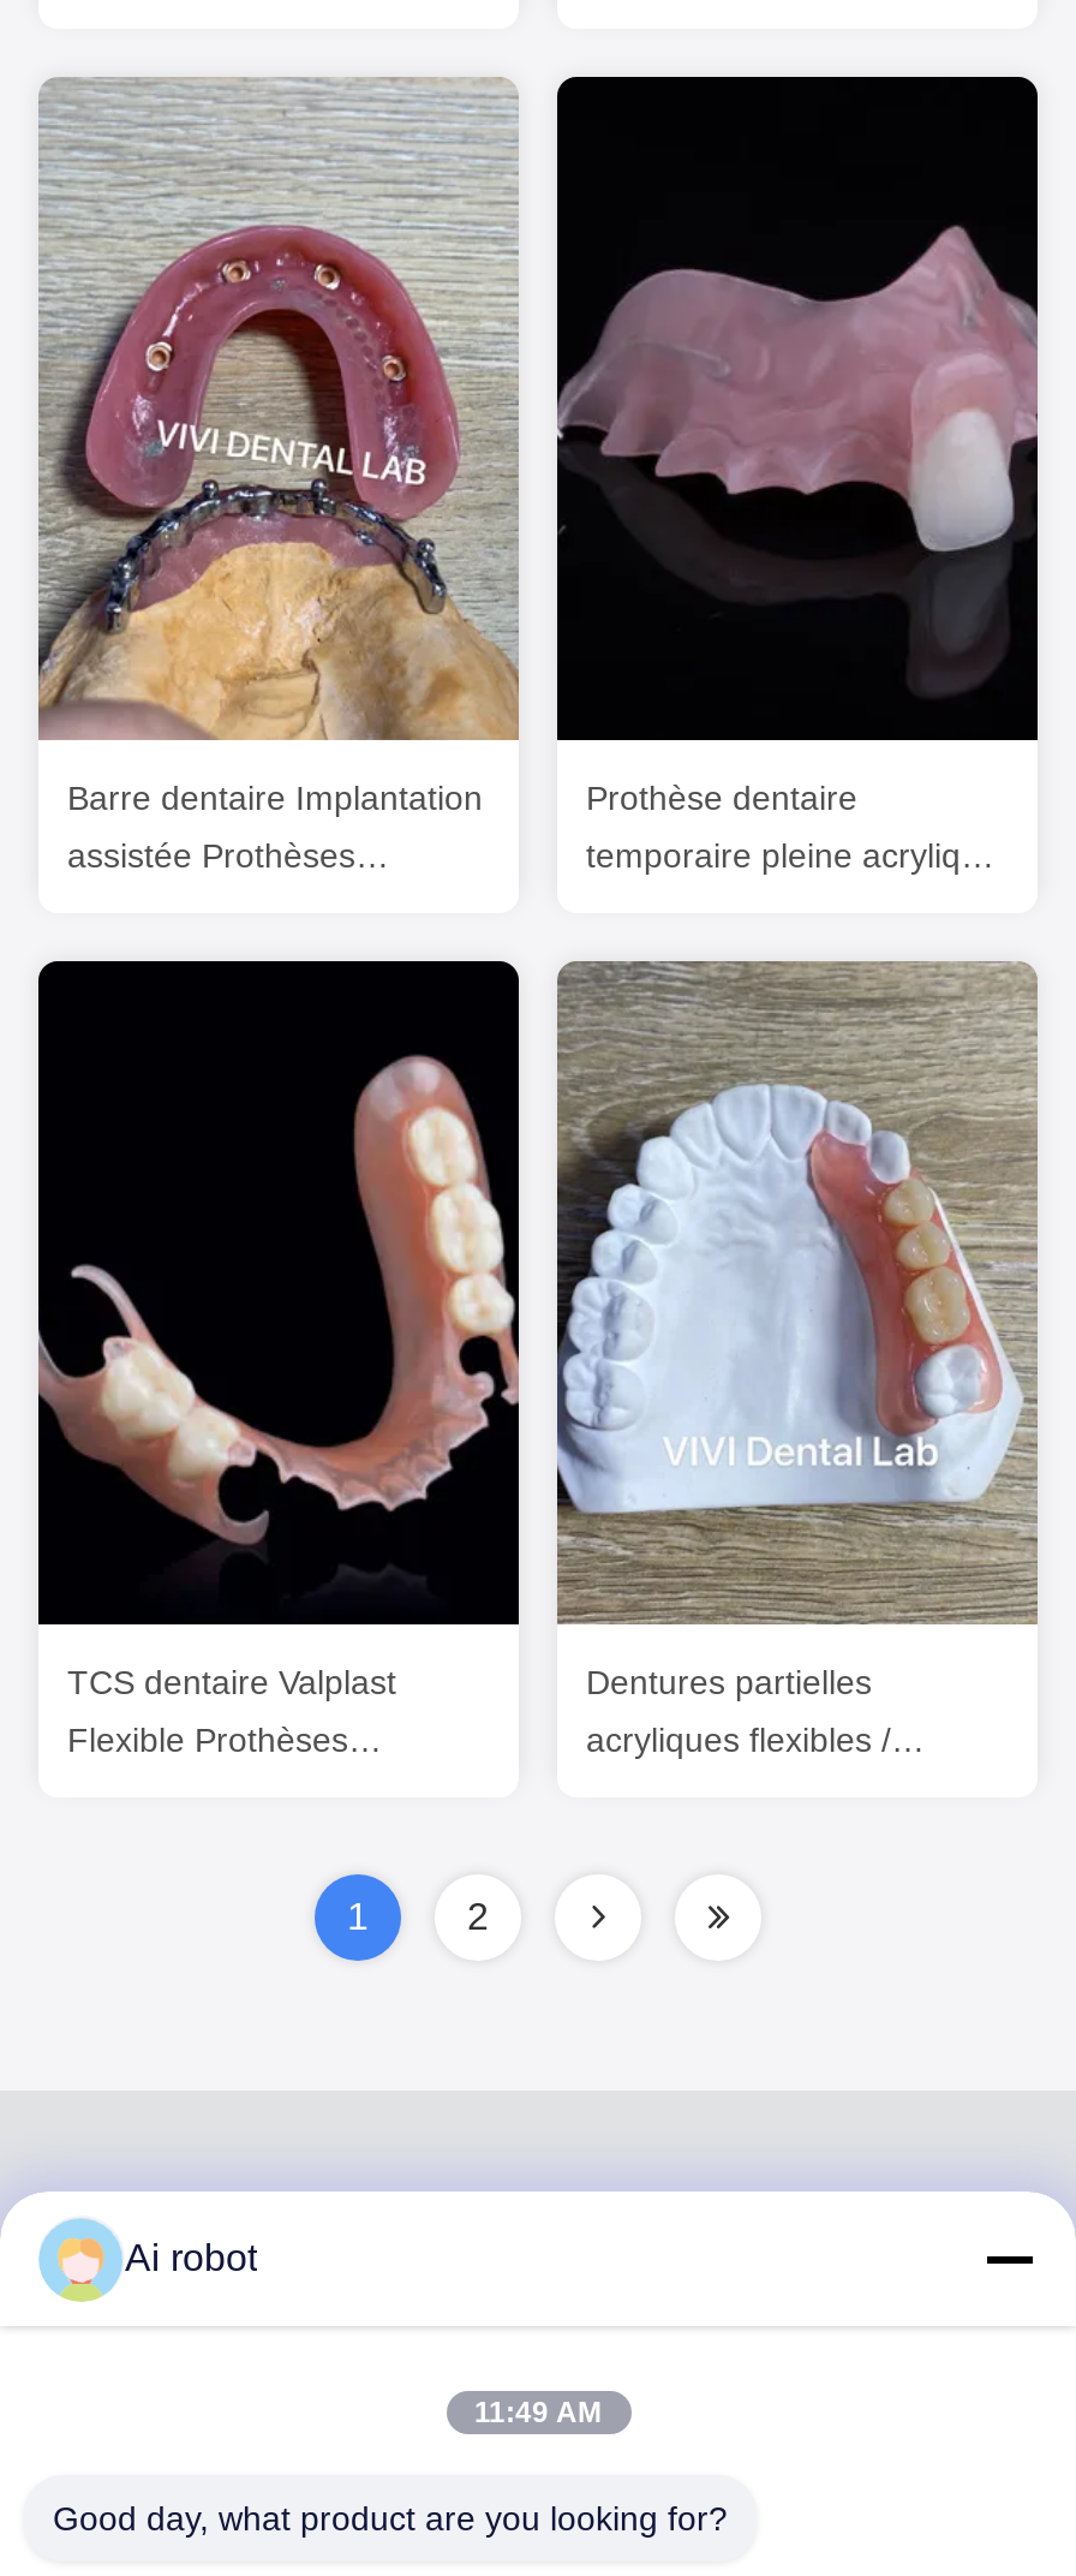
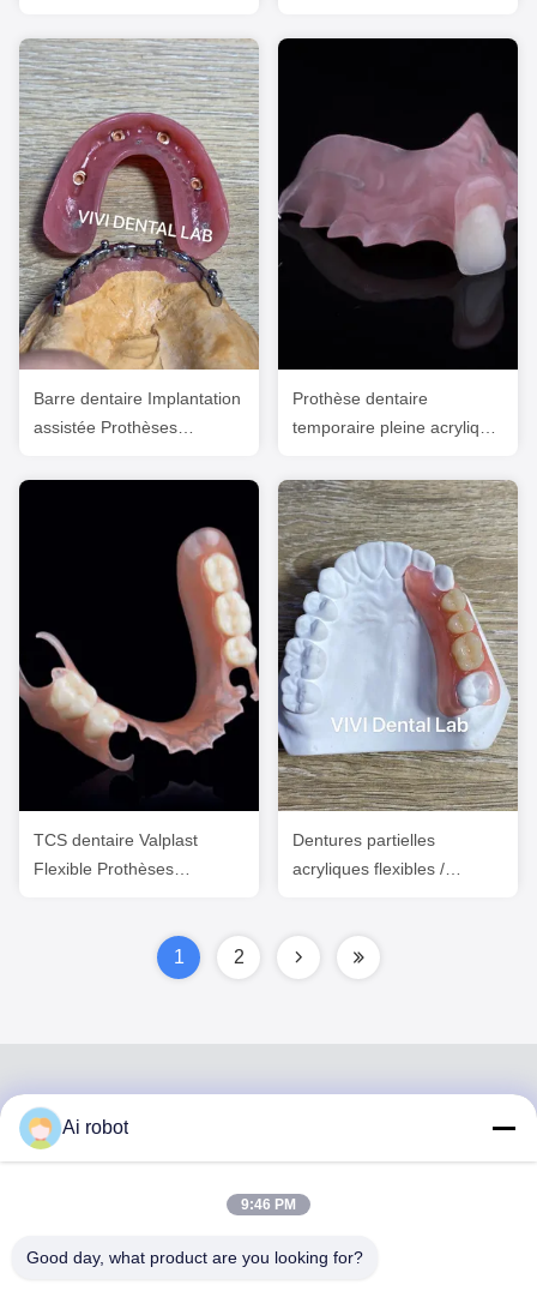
[474,2396,602,2429] 11:49 AM -> [241,1196,296,1213] 9:46 PM

